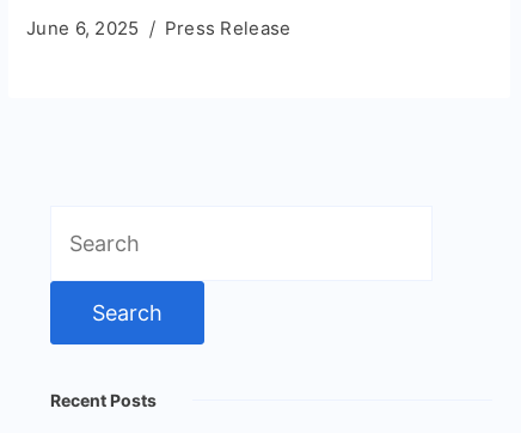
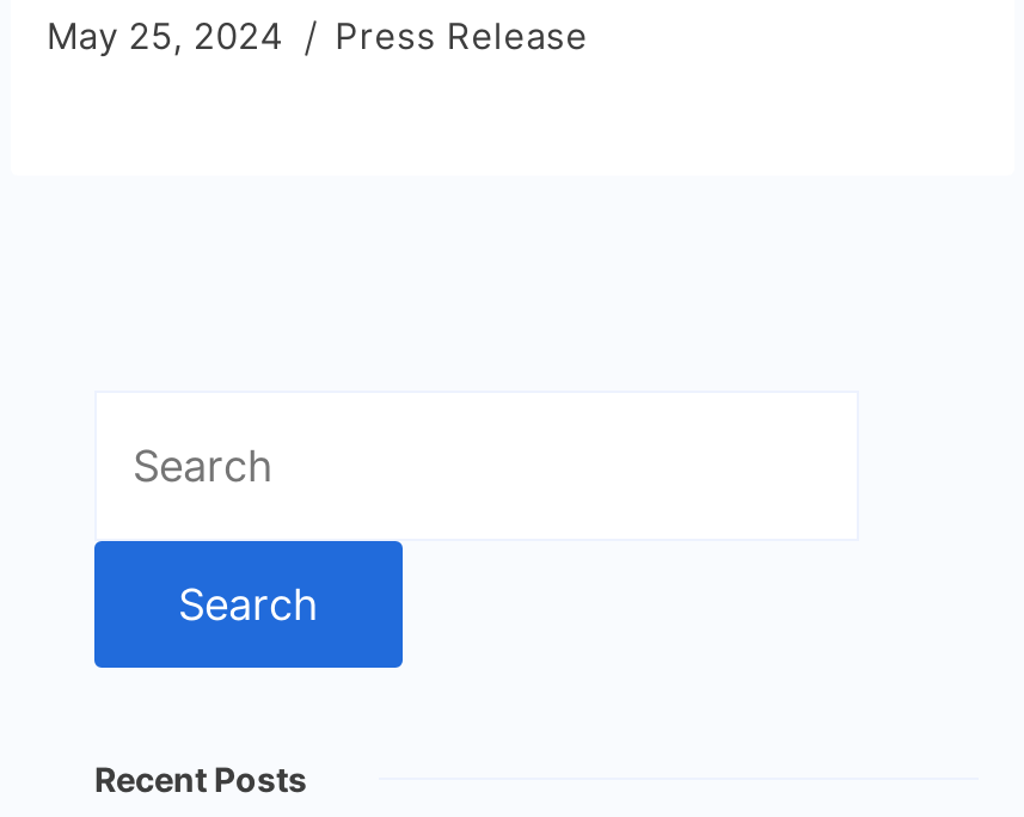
[26,17,291,40] June 6, 2025 Press Release -> [47,12,588,58] May 25, 2024 Press Release

